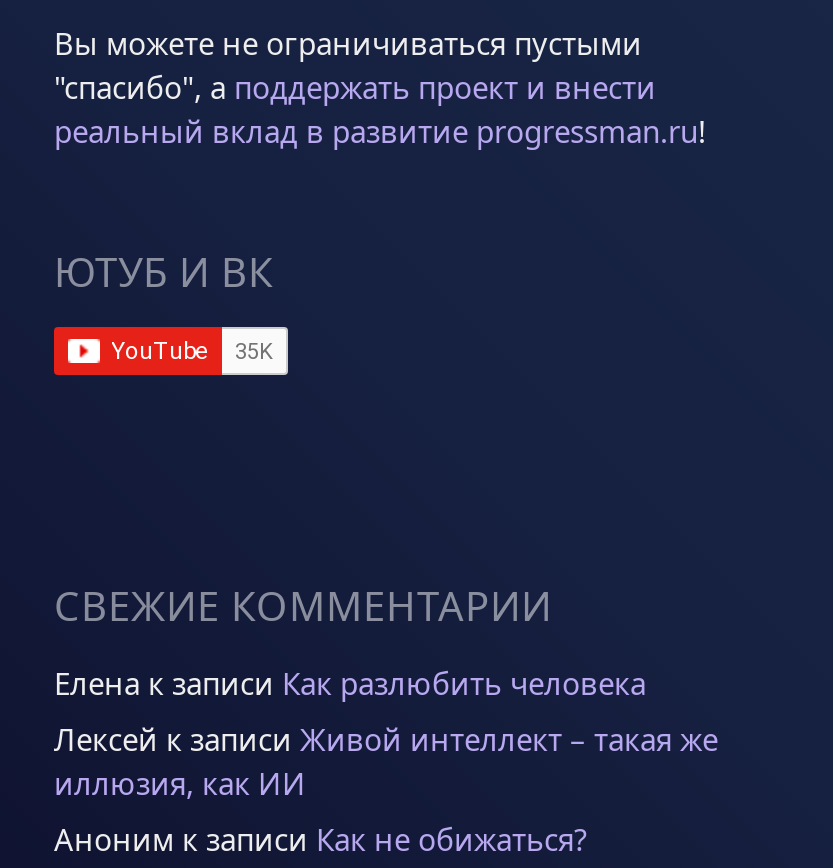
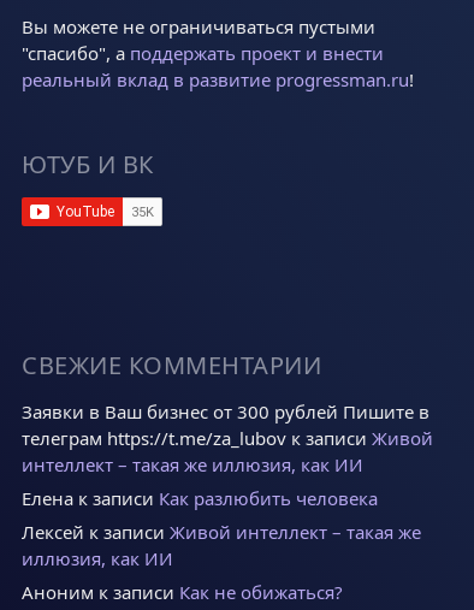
none -> [22,399,433,476] Заявки в Ваш бизнес от 300 рублей Пишите в | телеграм https://t.me/za_lubov к записи Живой | интеллект – такая же иллюзия, как ИИ

